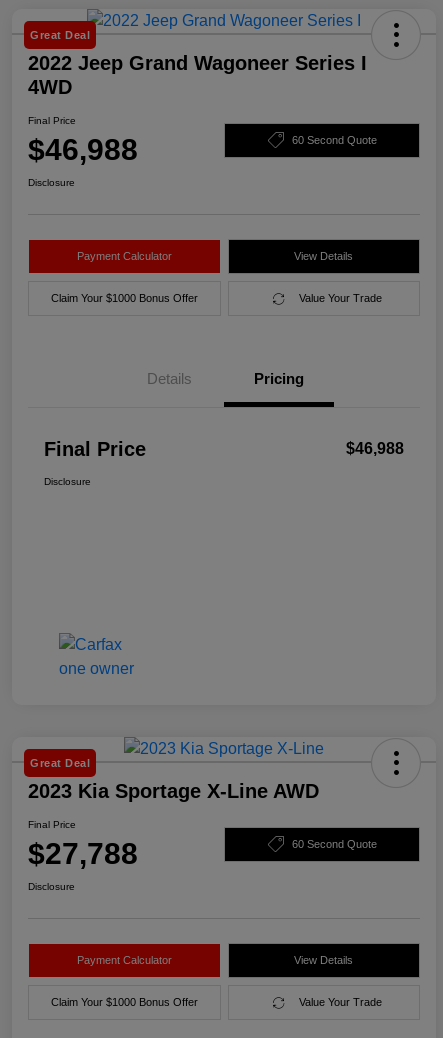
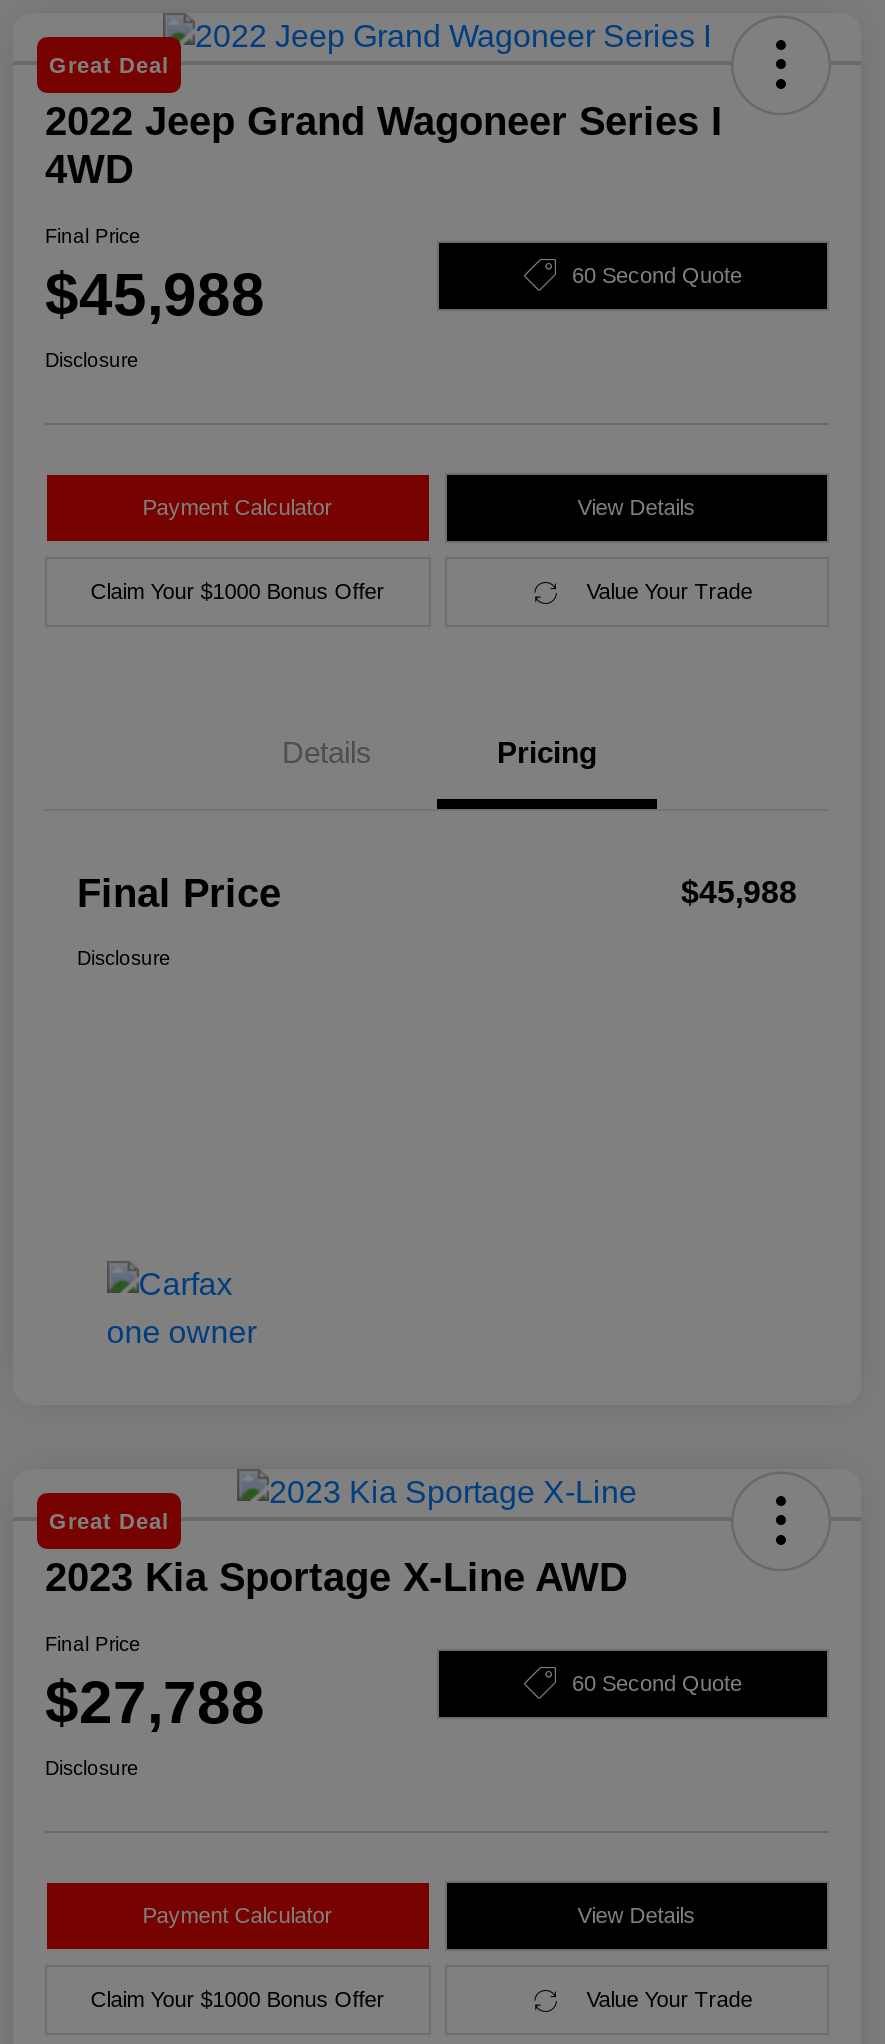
[28,133,138,166] $46,988 -> [45,261,265,327] $45,988
[346,440,404,457] $46,988 -> [681,875,797,909] $45,988

